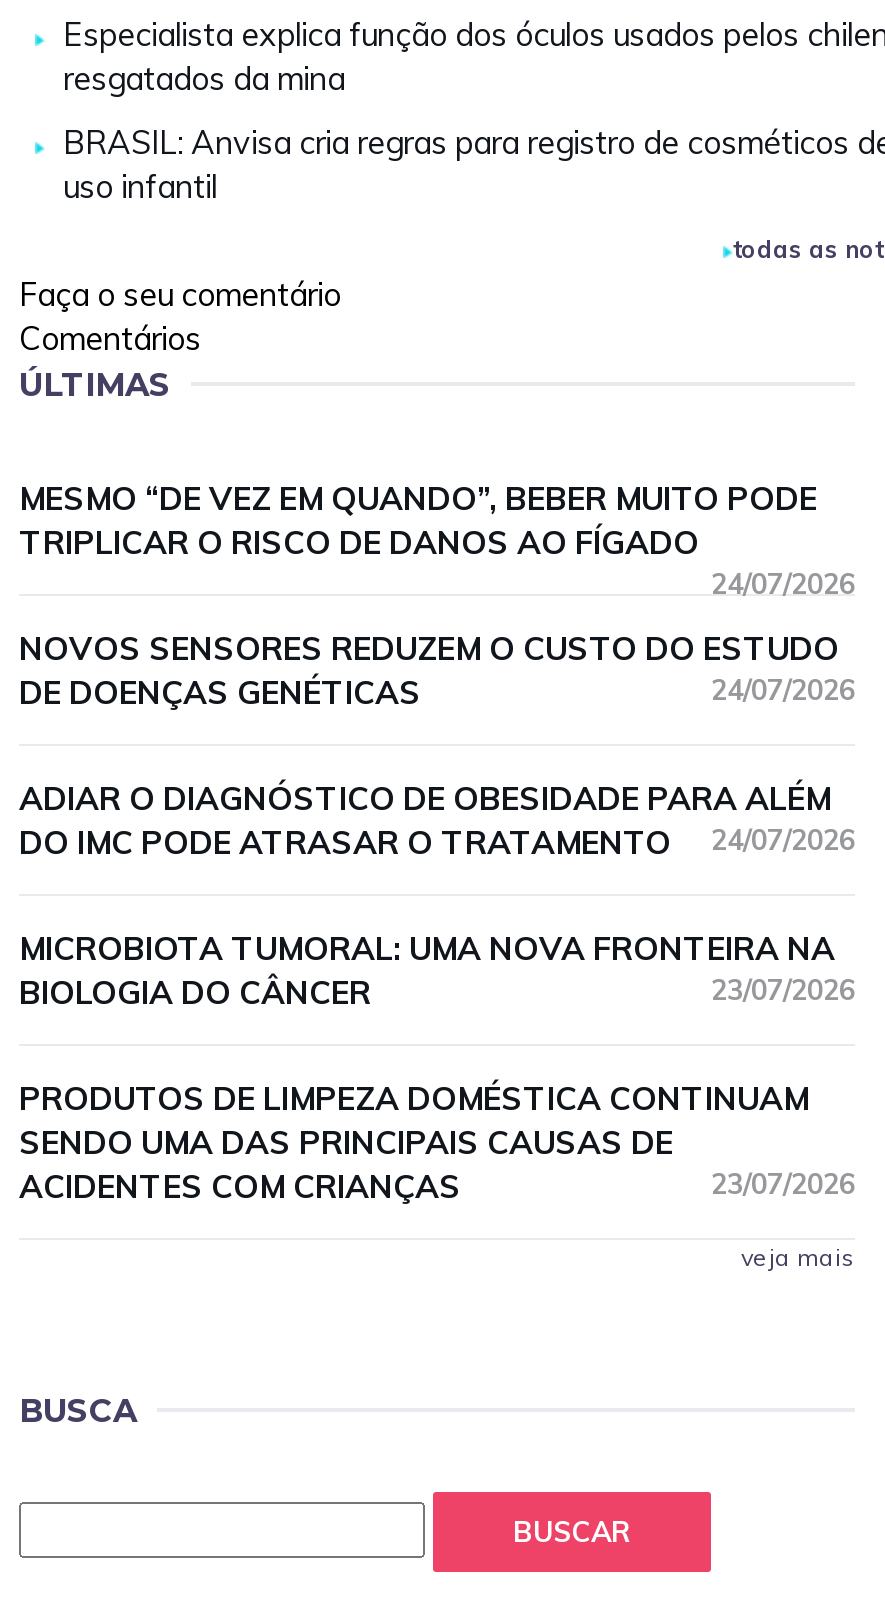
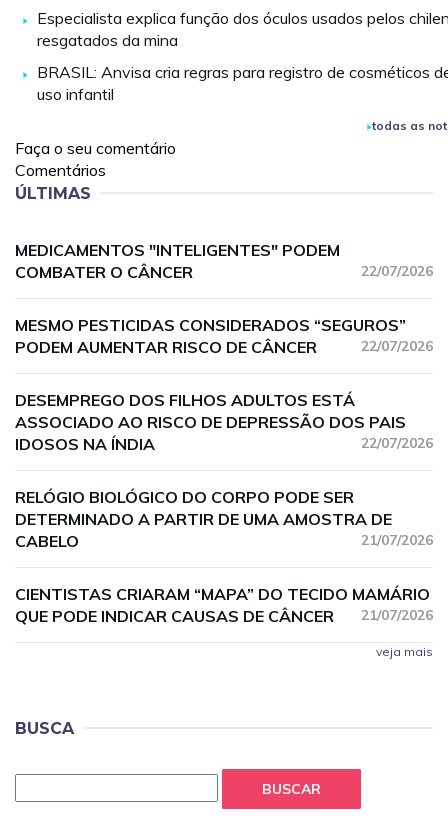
[19,478,855,602] MESMO “DE VEZ EM QUANDO”, BEBER MUITO PODE | TRIPLICAR O RISCO DE DANOS AO FÍGADO | 24/07/2026 -> [15,240,433,282] MEDICAMENTOS "INTELIGENTES" PODEM | COMBATER O CÂNCER | 22/07/2026
[19,628,855,712] NOVOS SENSORES REDUZEM O CUSTO DO ESTUDO | DE DOENÇAS GENÉTICAS | 24/07/2026 -> [15,315,433,357] MESMO PESTICIDAS CONSIDERADOS “SEGUROS” | PODEM AUMENTAR RISCO DE CÂNCER | 22/07/2026
[19,778,855,862] ADIAR O DIAGNÓSTICO DE OBESIDADE PARA ALÉM | DO IMC PODE ATRASAR O TRATAMENTO | 24/07/2026 -> [15,390,433,454] DESEMPREGO DOS FILHOS ADULTOS ESTÁ | ASSOCIADO AO RISCO DE DEPRESSÃO DOS PAIS | IDOSOS NA ÍNDIA | 22/07/2026
[19,928,855,1012] MICROBIOTA TUMORAL: UMA NOVA FRONTEIRA NA | BIOLOGIA DO CÂNCER | 23/07/2026 -> [15,487,433,551] RELÓGIO BIOLÓGICO DO CORPO PODE SER | DETERMINADO A PARTIR DE UMA AMOSTRA DE | CABELO | 21/07/2026
[19,1078,855,1206] PRODUTOS DE LIMPEZA DOMÉSTICA CONTINUAM | SENDO UMA DAS PRINCIPAIS CAUSAS DE | ACIDENTES COM CRIANÇAS | 23/07/2026 -> [15,584,433,626] CIENTISTAS CRIARAM “MAPA” DO TECIDO MAMÁRIO | QUE PODE INDICAR CAUSAS DE CÂNCER | 21/07/2026

